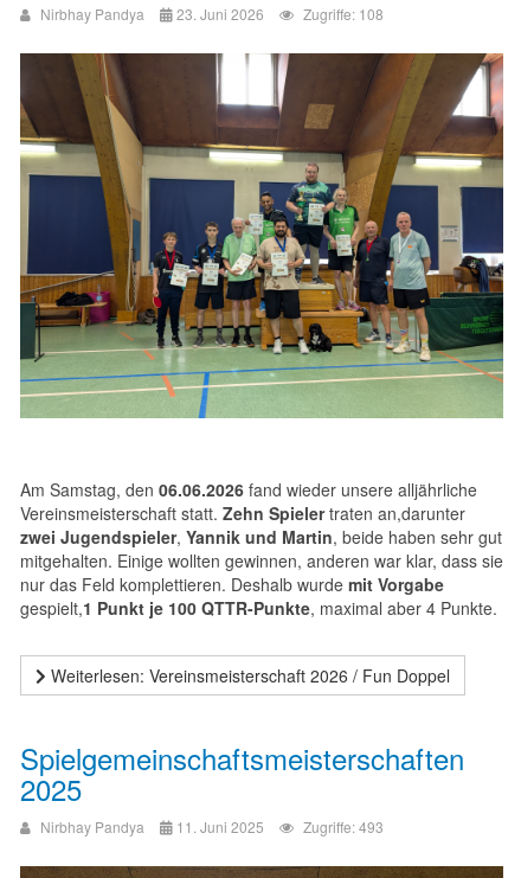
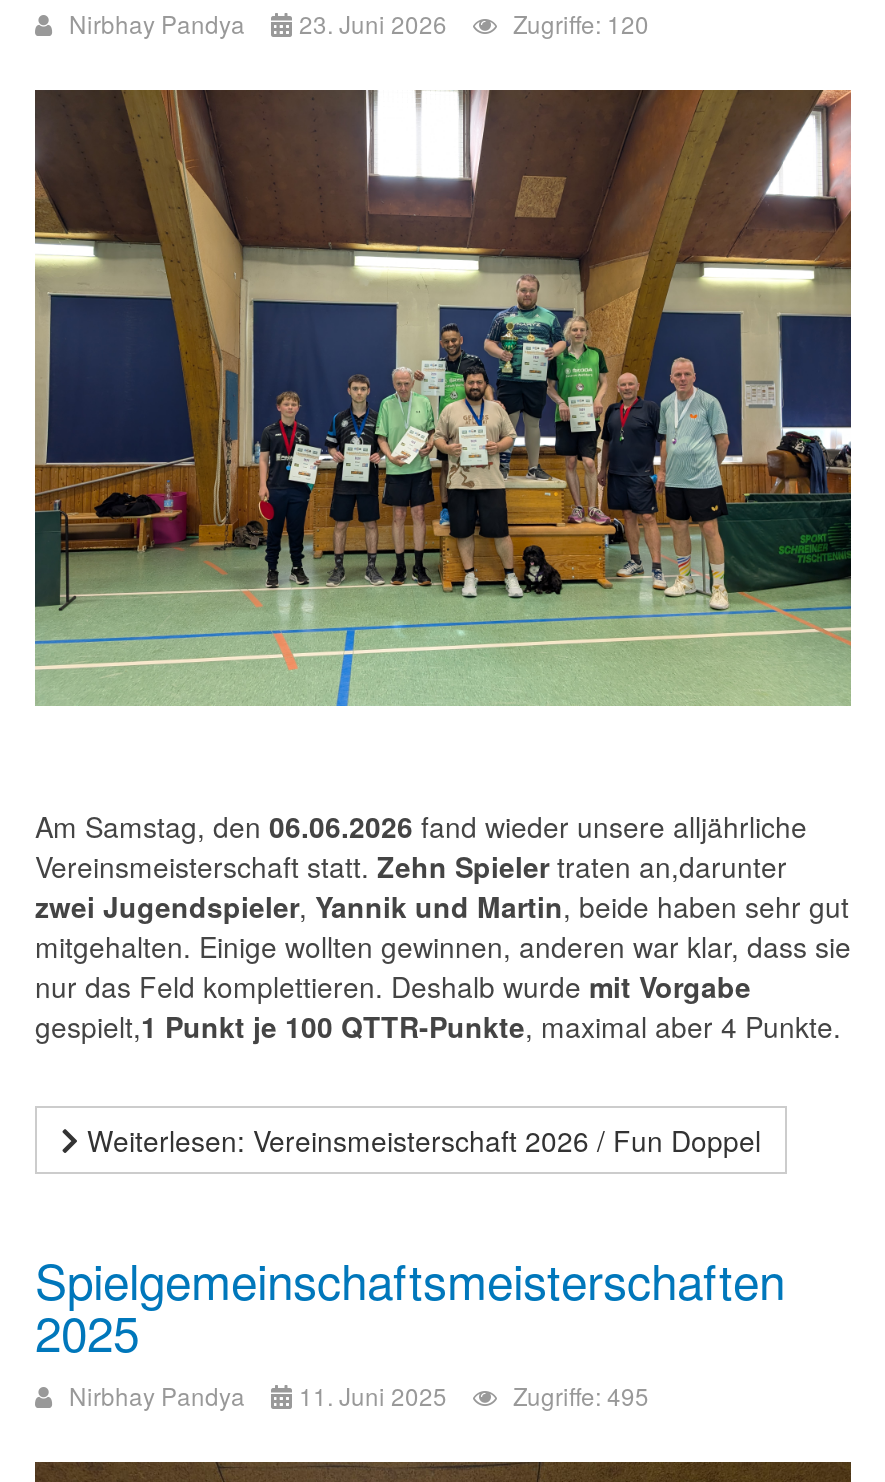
[40,4,384,24] Nirbhay Pandya 23. Juni 2026 Zugriffe: 108 -> [69,7,649,41] Nirbhay Pandya 23. Juni 2026 Zugriffe: 120
[40,816,384,836] Nirbhay Pandya 11. Juni 2025 Zugriffe: 493 -> [69,1377,649,1411] Nirbhay Pandya 11. Juni 2025 Zugriffe: 495

